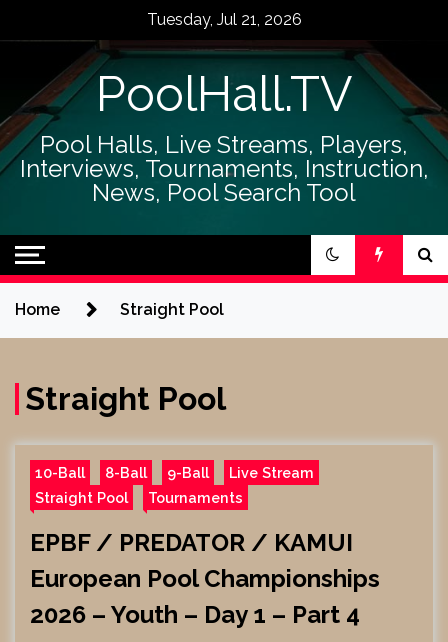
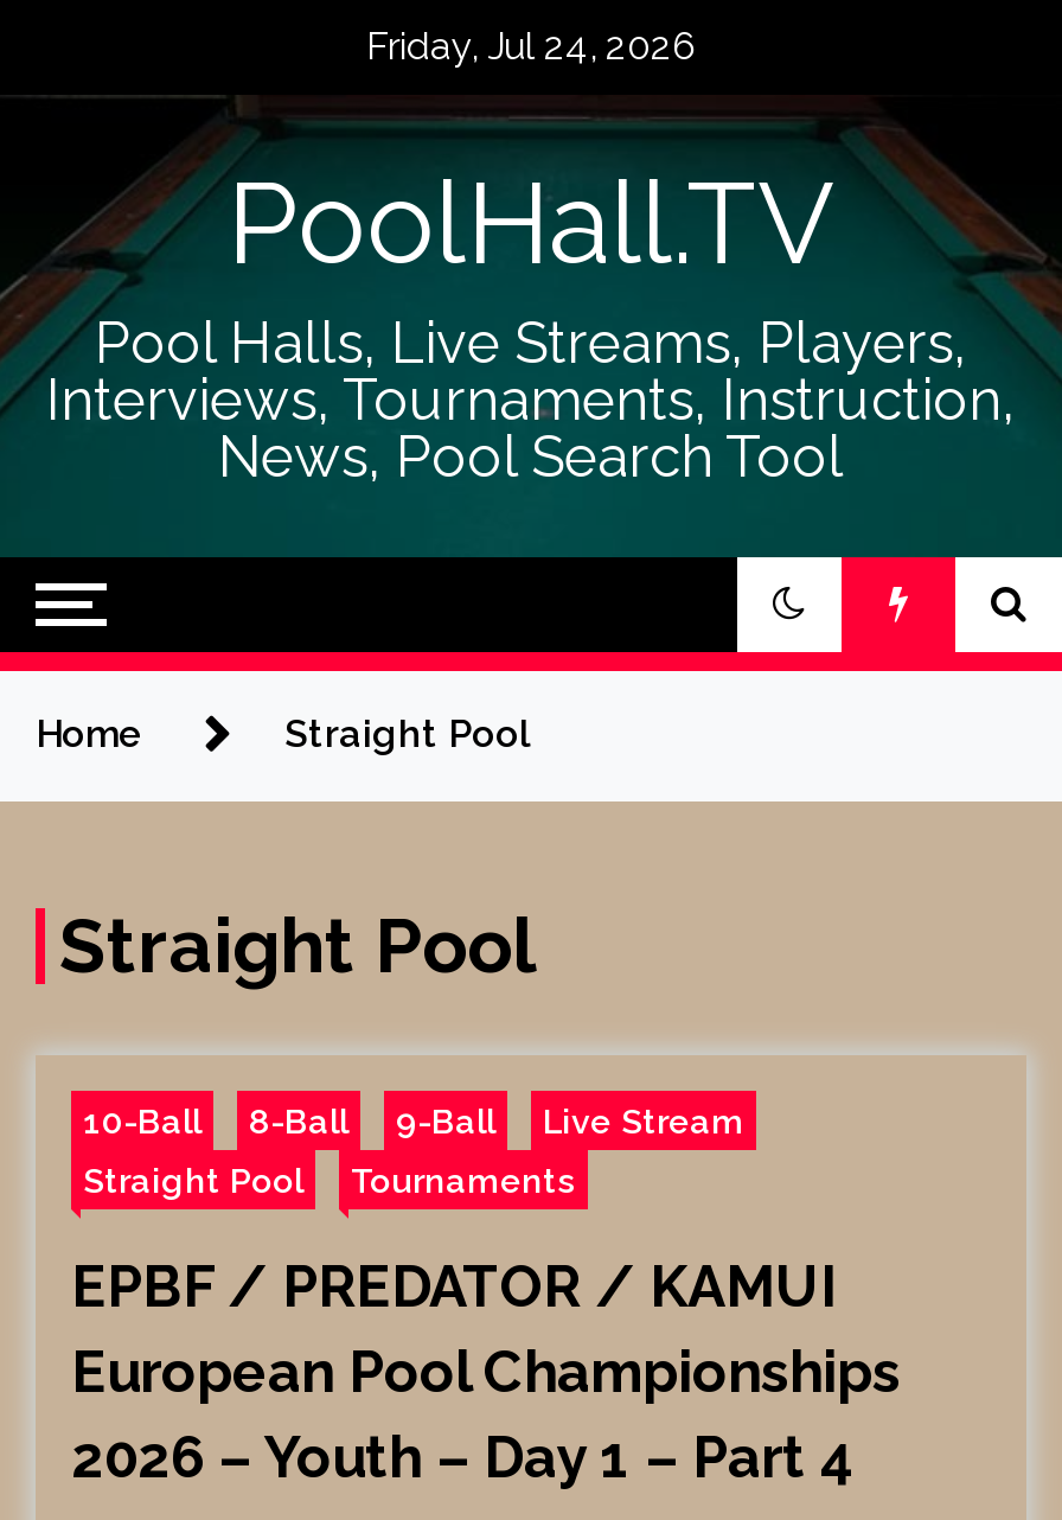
[146,10,301,29] Tuesday, Jul 21, 2026 -> [366,24,696,69] Friday, Jul 24, 2026

